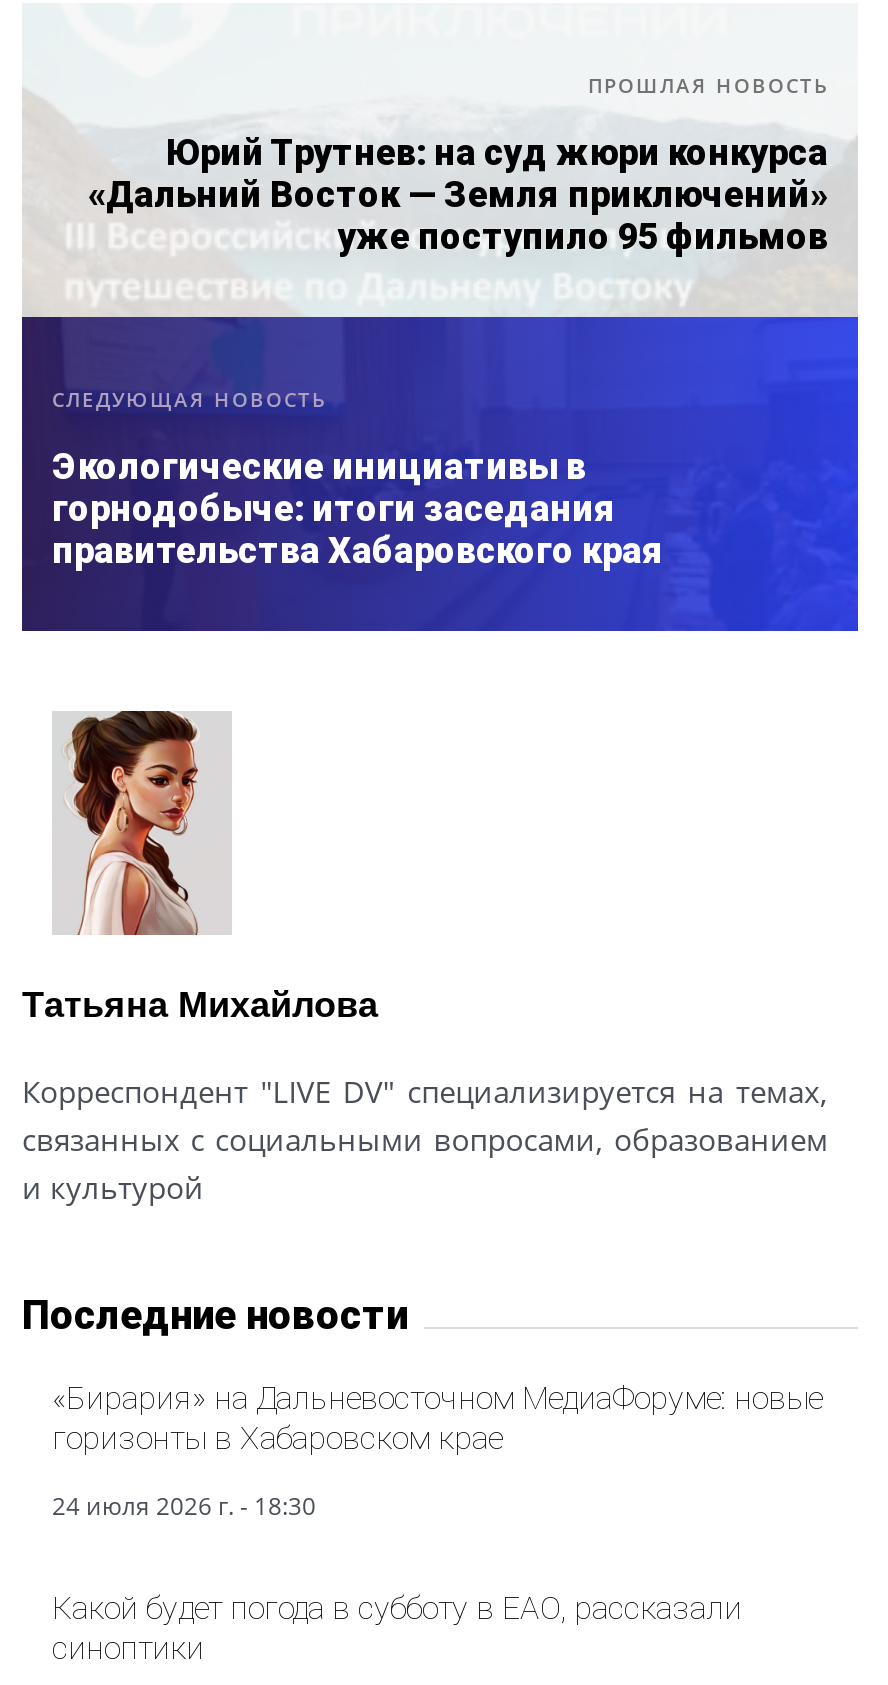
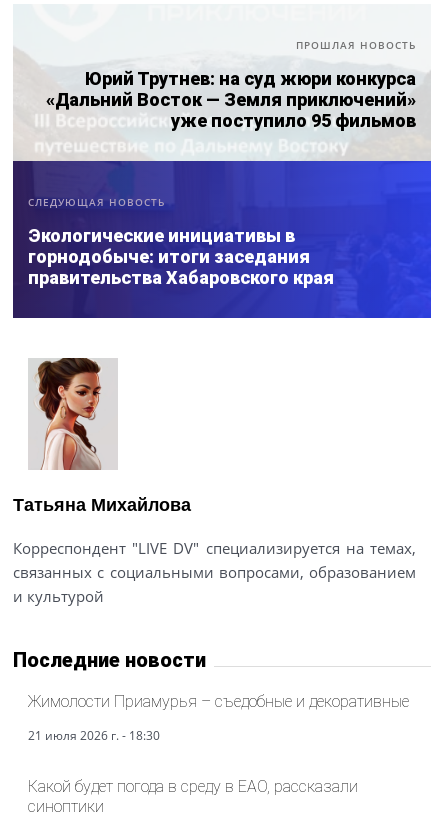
[52,1379,822,1457] «Бирария» на Дальневосточном МедиаФоруме: новые | горизонты в Хабаровском крае -> [28,692,409,711] Жимолости Приамурья – съедобные и декоративные
[52,1489,316,1523] 24 июля 2026 г. - 18:30 -> [28,727,160,744] 21 июля 2026 г. - 18:30
[52,1589,742,1627] Какой будет погода в субботу в ЕАО, рассказали -> [28,777,358,796] Какой будет погода в среду в ЕАО, рассказали

